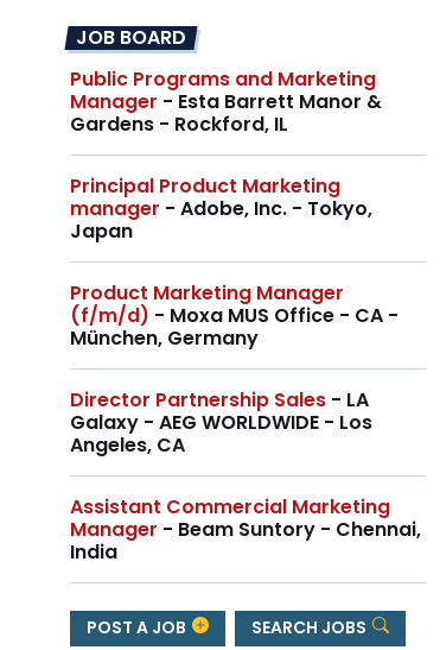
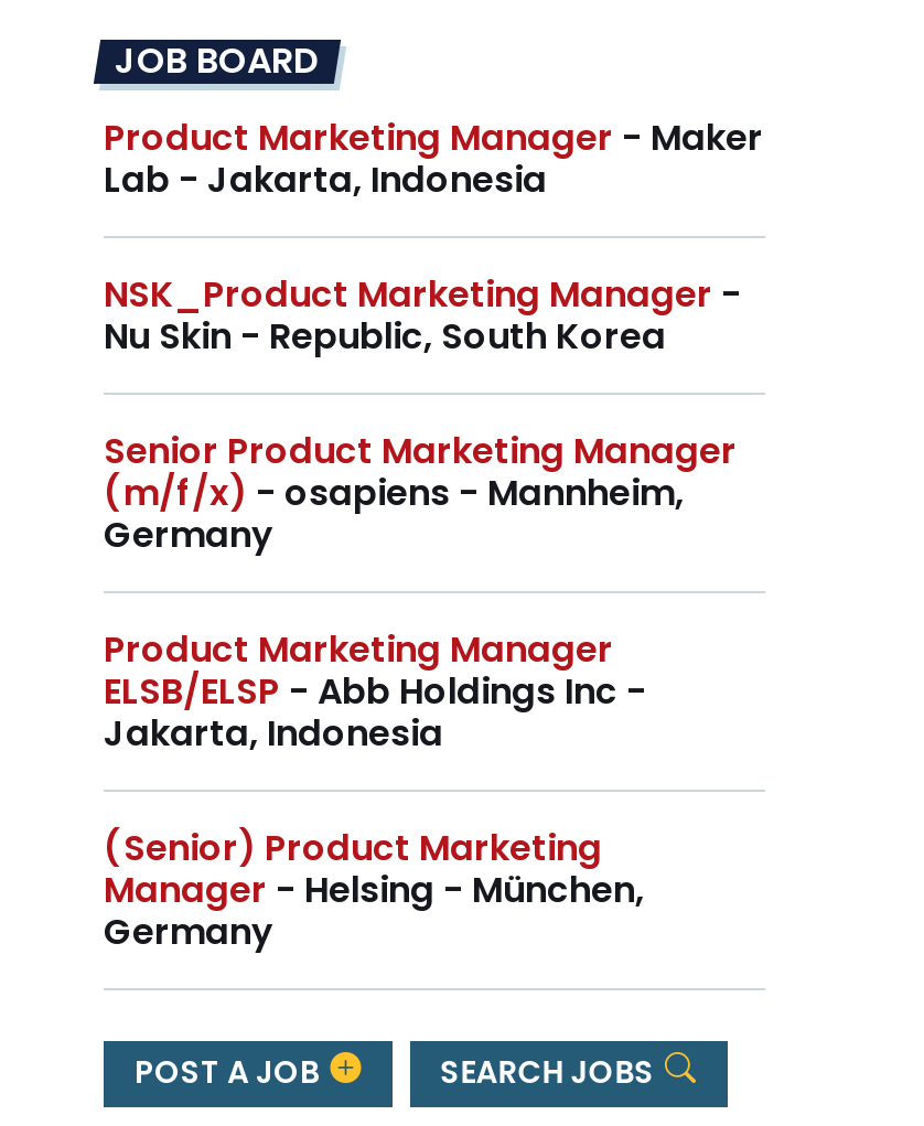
[70,65,382,245] Public Programs and Marketing | Manager - Esta Barrett Manor & | Gardens - Rockford, IL | Principal Product Marketing | manager - Adobe, Inc. - Tokyo, | Japan -> [104,112,763,560] Product Marketing Manager - Maker | Lab - Jakarta, Indonesia | NSK_Product Marketing Manager - | Nu Skin - Republic, South Korea | Senior Product Marketing Manager | (m/f/x) - osapiens - Mannheim, | Germany
moved [70,279,344,306] -> [104,624,613,675]: Product Marketing Manager
[70,302,421,566] (f/m/d) - Moxa MUS Office - CA - | München, Germany | Director Partnership Sales - LA | Galaxy - AEG WORLDWIDE - Los | Angeles, CA | Assistant Commercial Marketing | Manager - Beam Suntory - Chennai, | India -> [104,666,646,957] ELSB/ELSP - Abb Holdings Inc - | Jakarta, Indonesia | (Senior) Product Marketing | Manager - Helsing - München, | Germany

